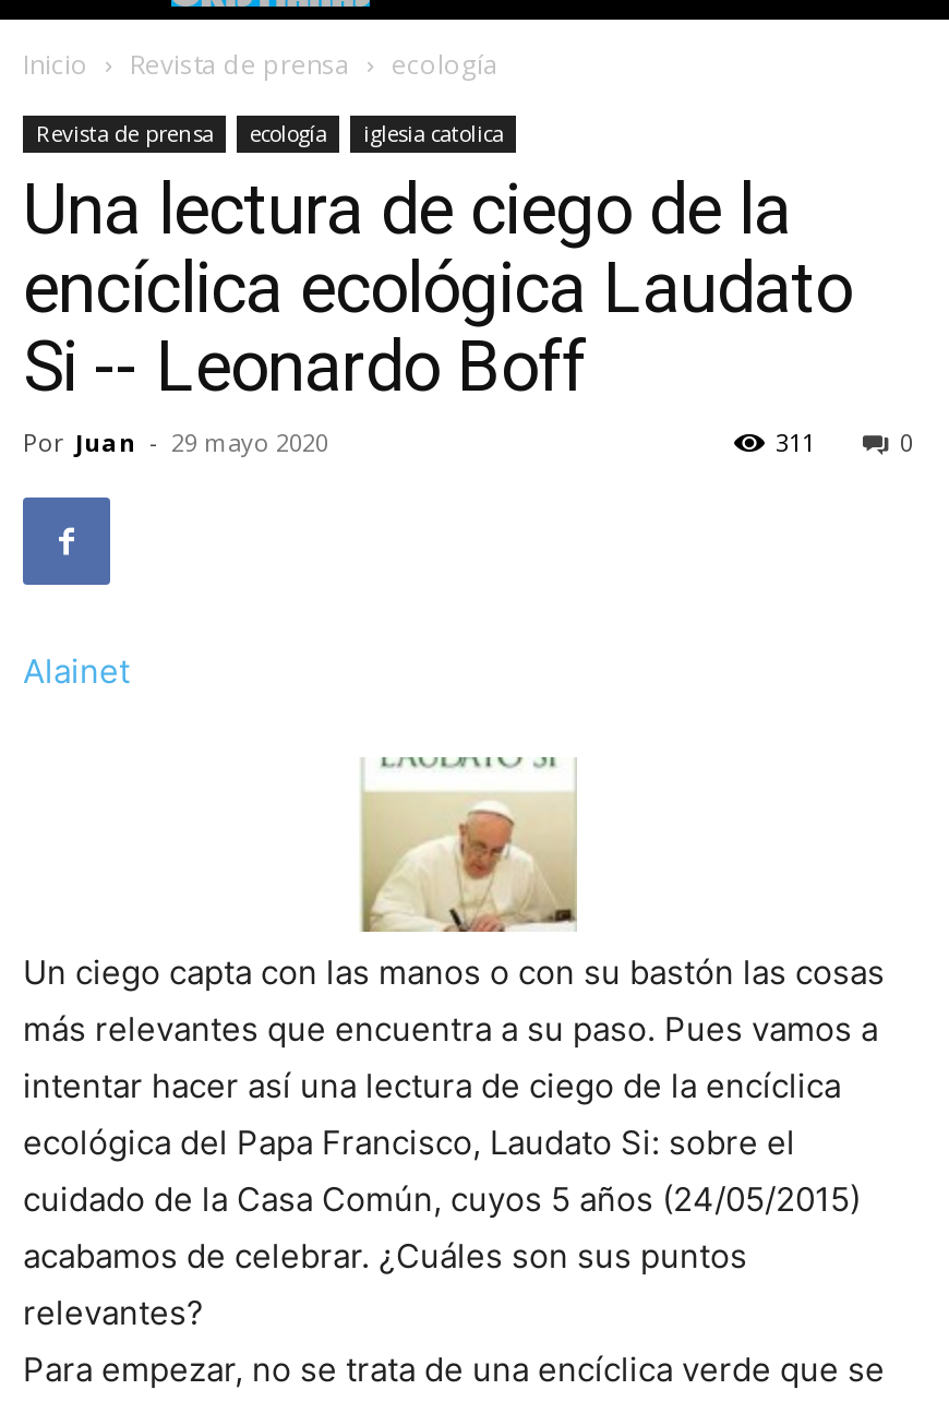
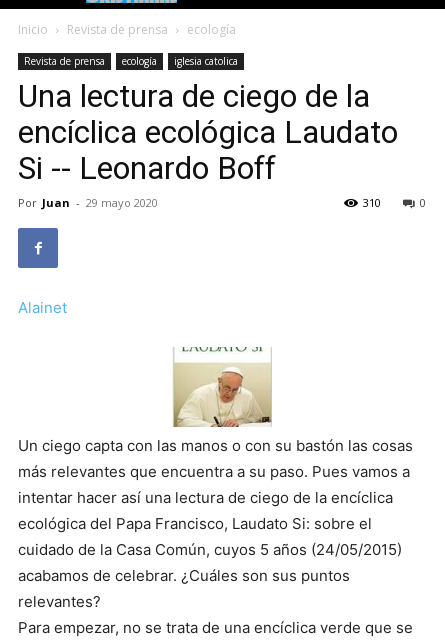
[776,427,815,459] 311 -> [363,195,381,210] 310

